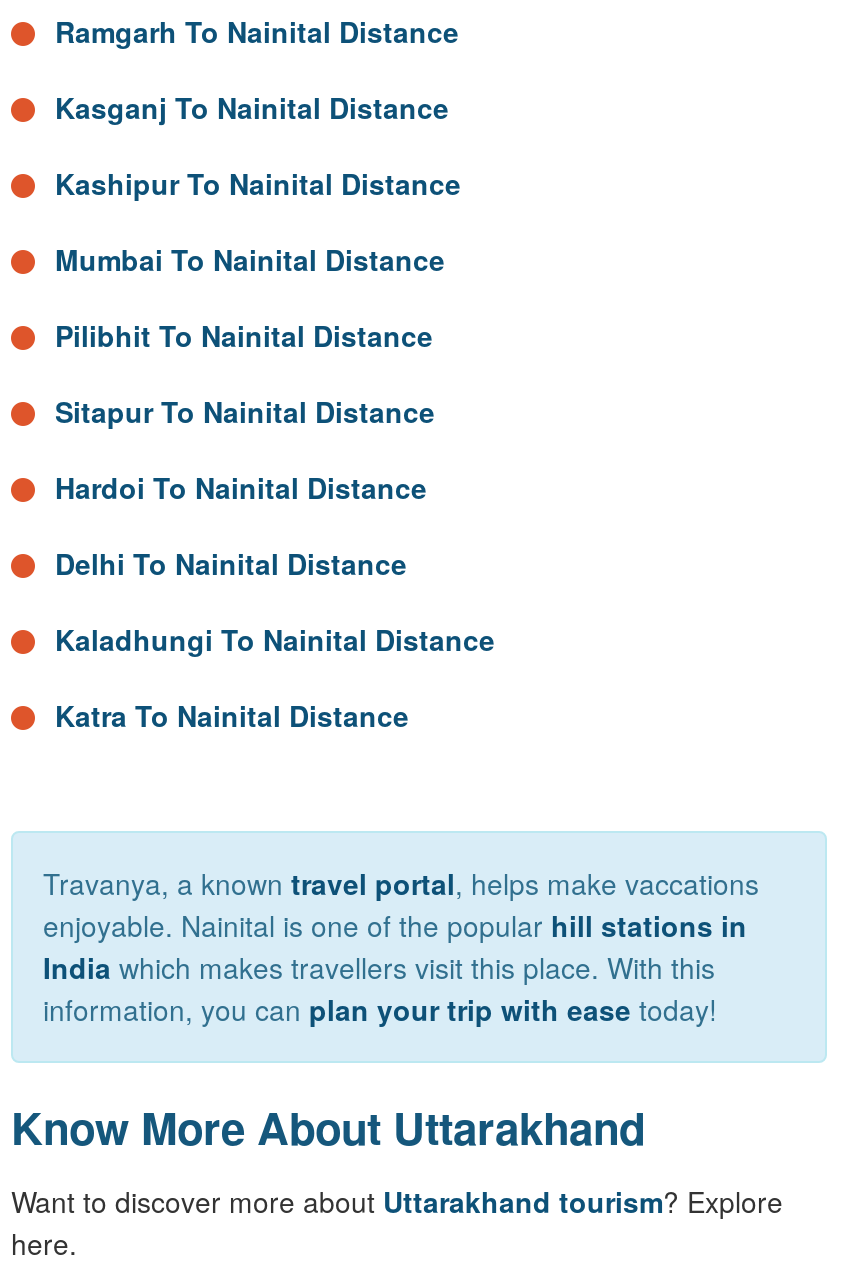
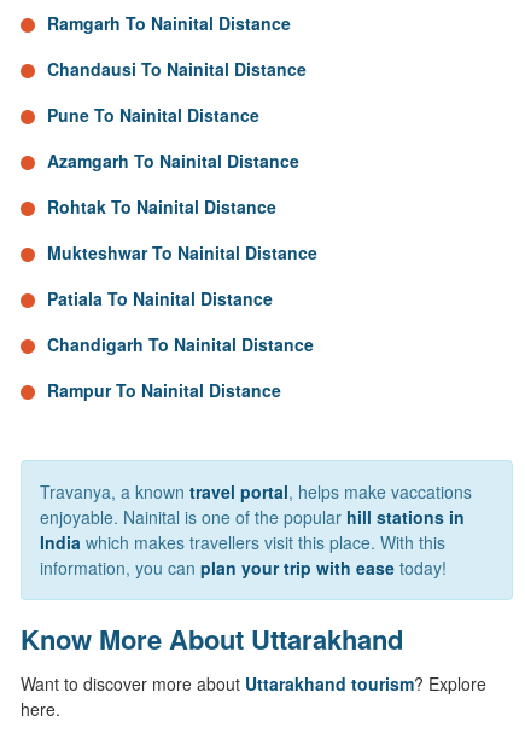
[55,87,495,735] Kasganj To Nainital Distance | Kashipur To Nainital Distance | Mumbai To Nainital Distance | Pilibhit To Nainital Distance | Sitapur To Nainital Distance | Hardoi To Nainital Distance | Delhi To Nainital Distance | Kaladhungi To Nainital Distance | Katra To Nainital Distance -> [47,57,317,402] Chandausi To Nainital Distance | Pune To Nainital Distance | Azamgarh To Nainital Distance | Rohtak To Nainital Distance | Mukteshwar To Nainital Distance | Patiala To Nainital Distance | Chandigarh To Nainital Distance | Rampur To Nainital Distance

